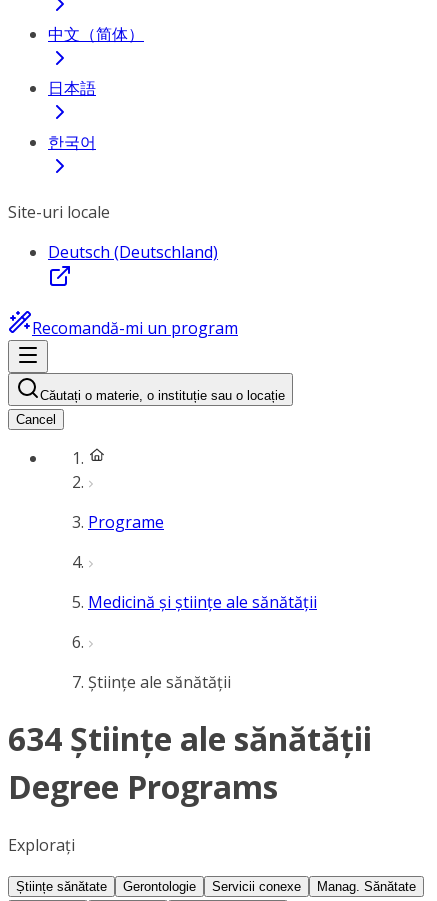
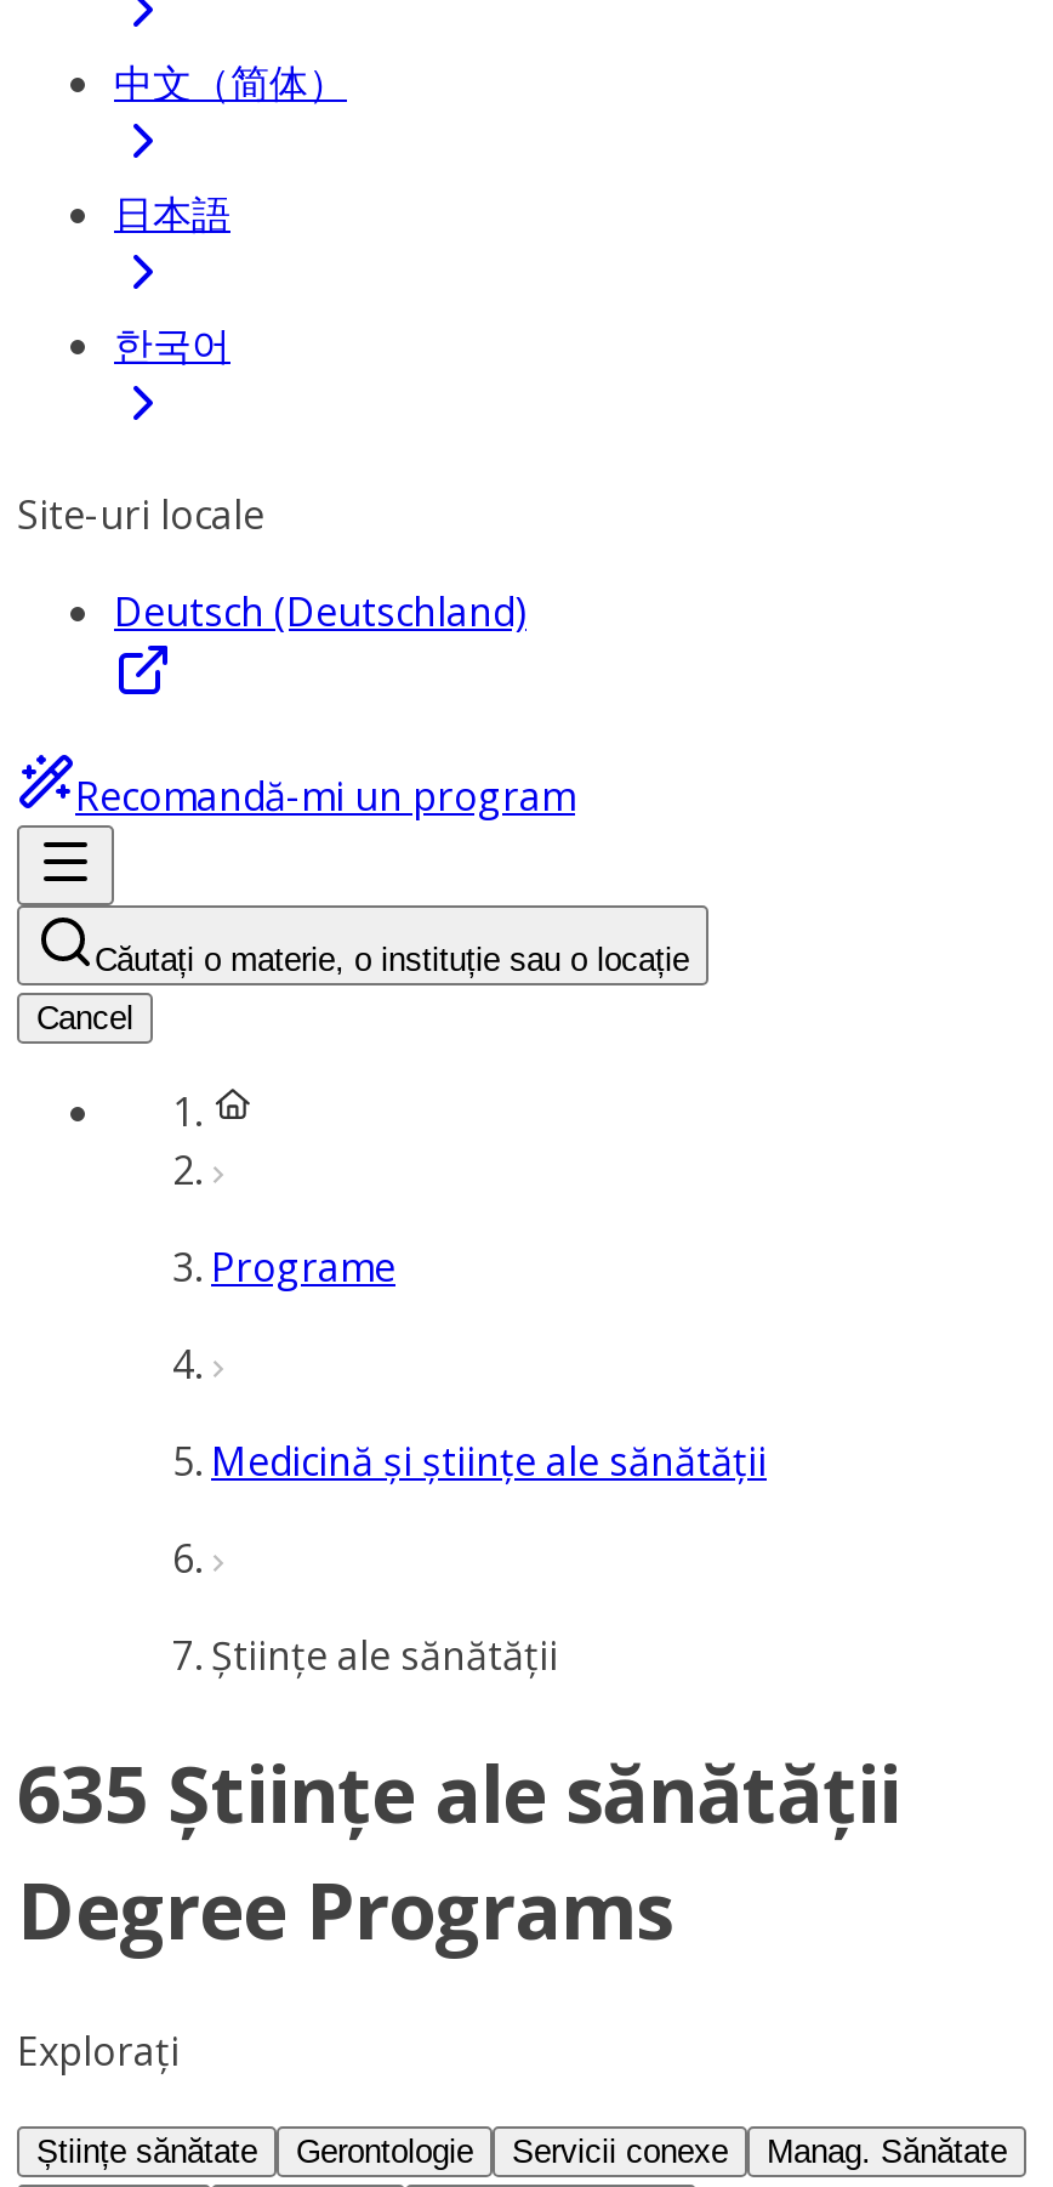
[8,717,372,760] 634 Științe ale sănătății -> [17,1741,900,1846] 635 Științe ale sănătății

